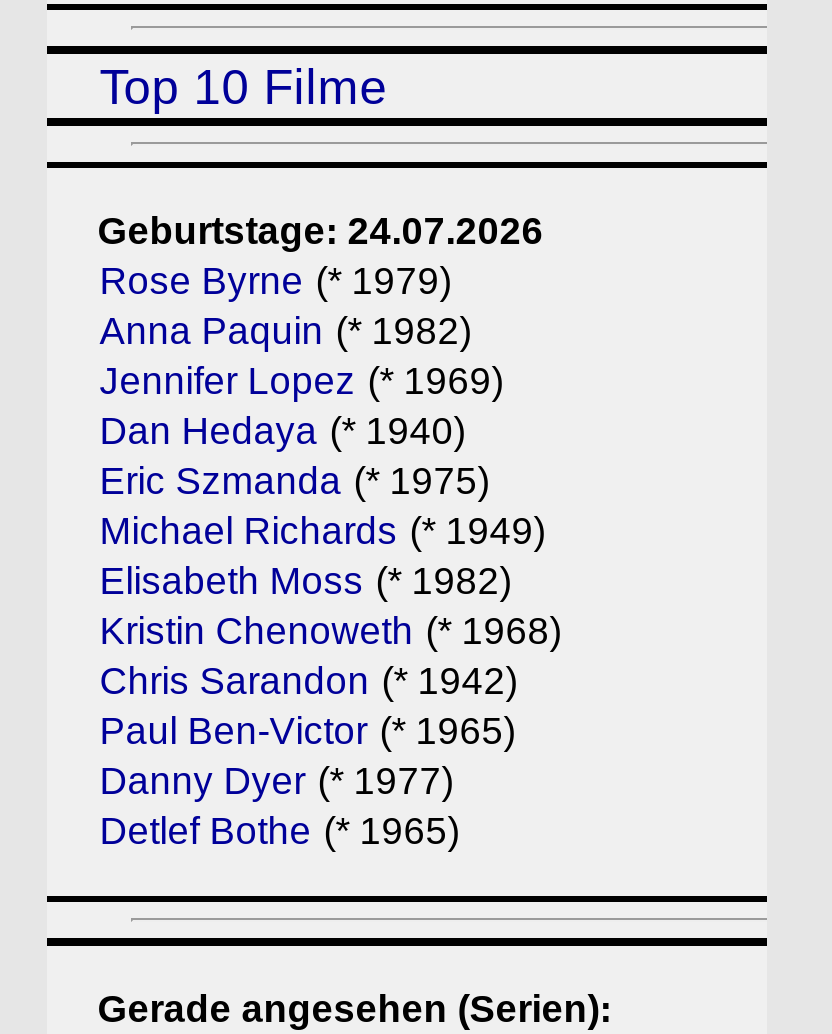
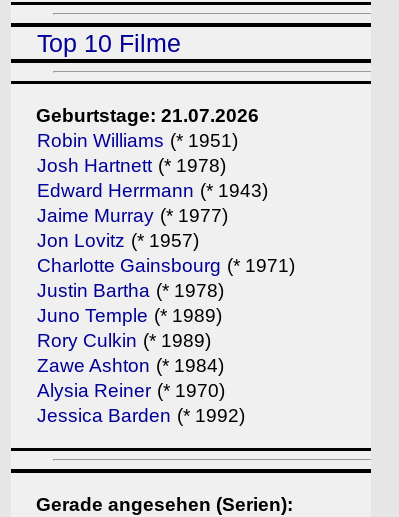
[97,211,561,853] Geburtstage: 24.07.2026 | Rose Byrne (* 1979) | Anna Paquin (* 1982) | Jennifer Lopez (* 1969) | Dan Hedaya (* 1940) | Eric Szmanda (* 1975) | Michael Richards (* 1949) | Elisabeth Moss (* 1982) | Kristin Chenoweth (* 1968) | Chris Sarandon (* 1942) | Paul Ben-Victor (* 1965) | Danny Dyer (* 1977) | Detlef Bothe (* 1965) -> [36,105,295,426] Geburtstage: 21.07.2026 | Robin Williams (* 1951) | Josh Hartnett (* 1978) | Edward Herrmann (* 1943) | Jaime Murray (* 1977) | Jon Lovitz (* 1957) | Charlotte Gainsbourg (* 1971) | Justin Bartha (* 1978) | Juno Temple (* 1989) | Rory Culkin (* 1989) | Zawe Ashton (* 1984) | Alysia Reiner (* 1970) | Jessica Barden (* 1992)

